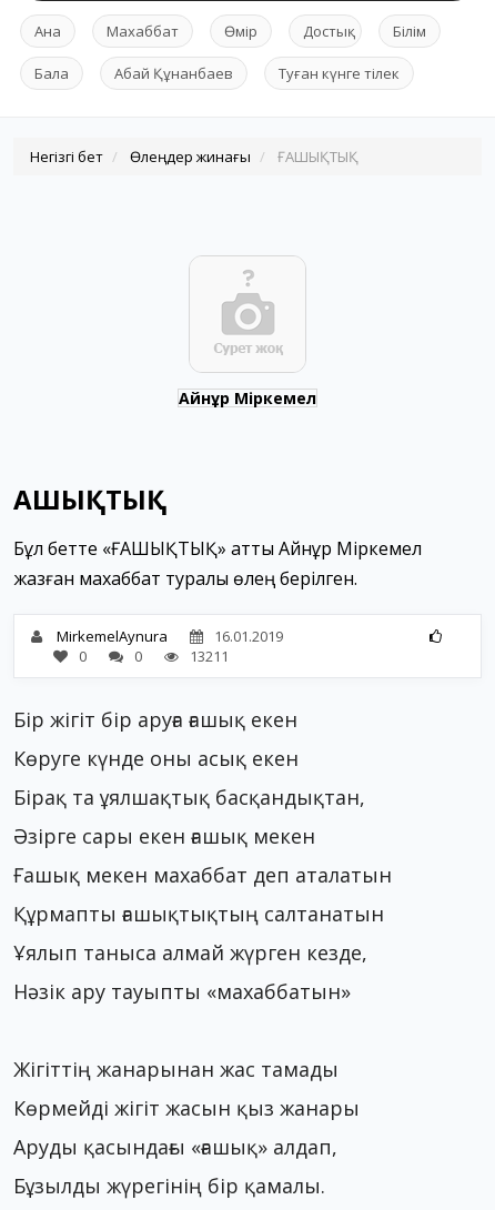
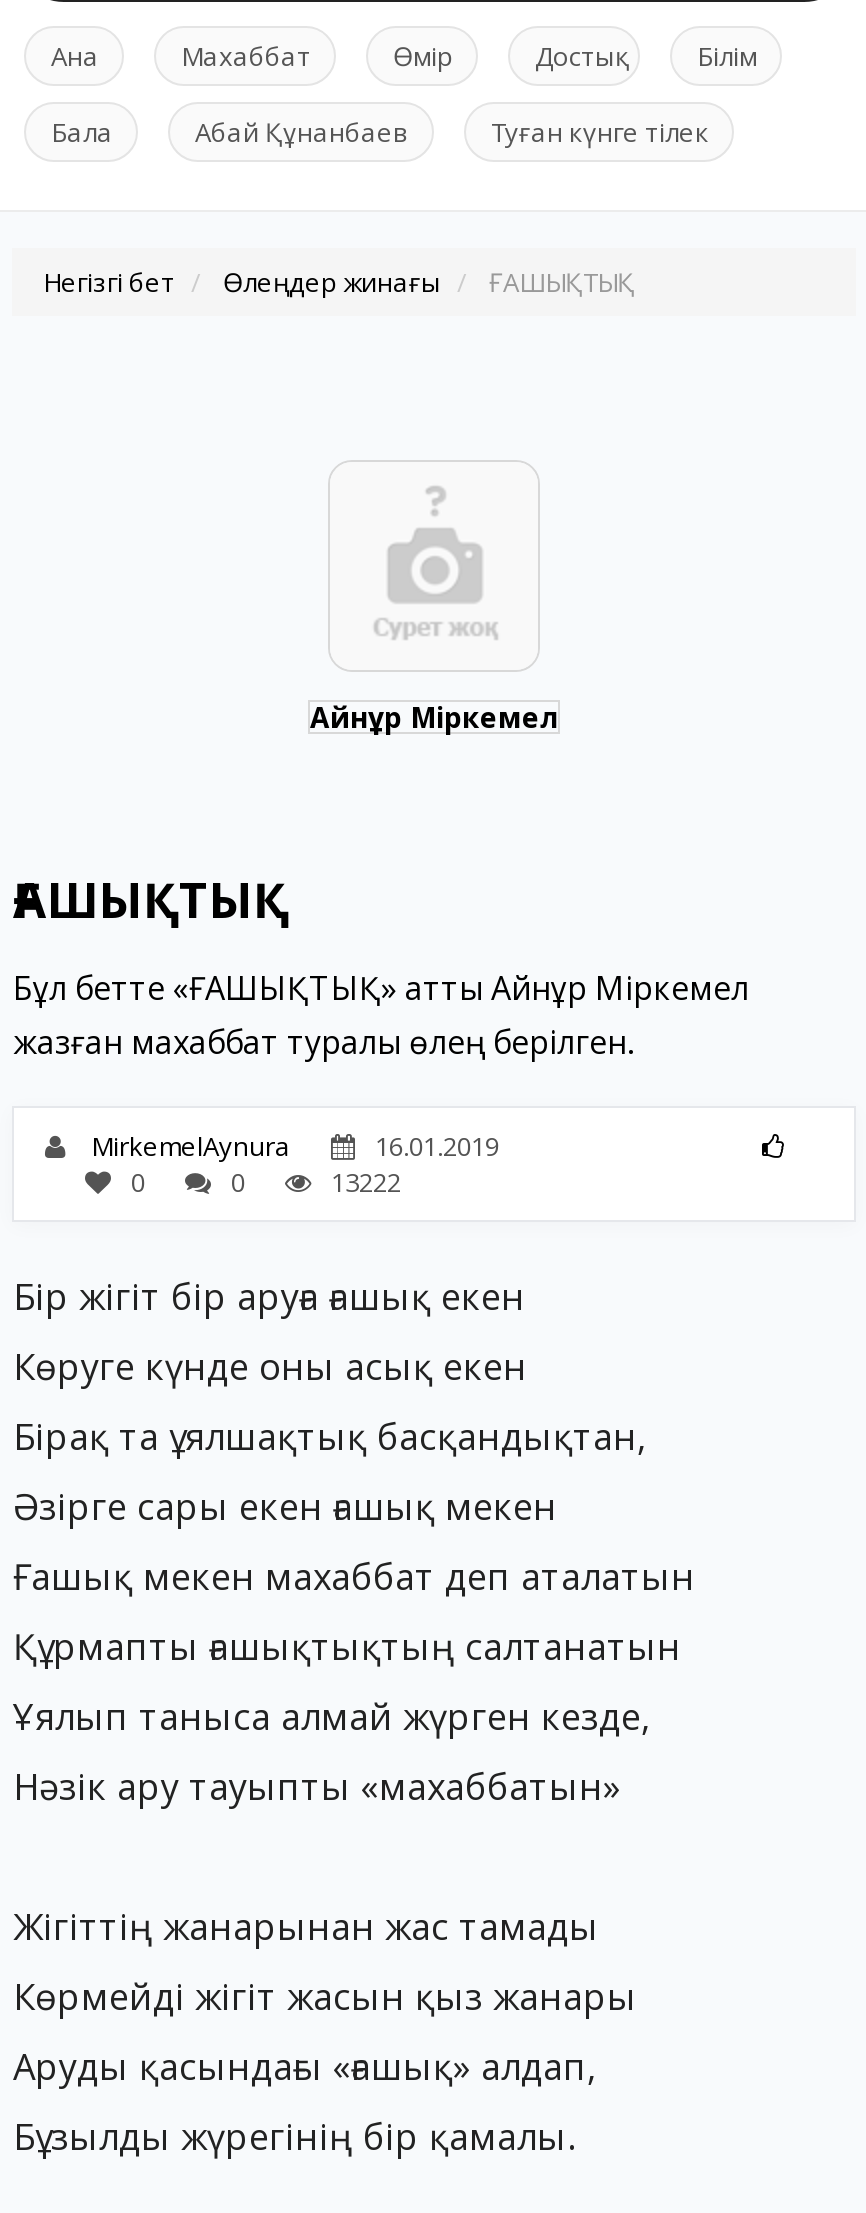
[190,646,229,666] 13211 -> [331,1164,401,1200] 13222

